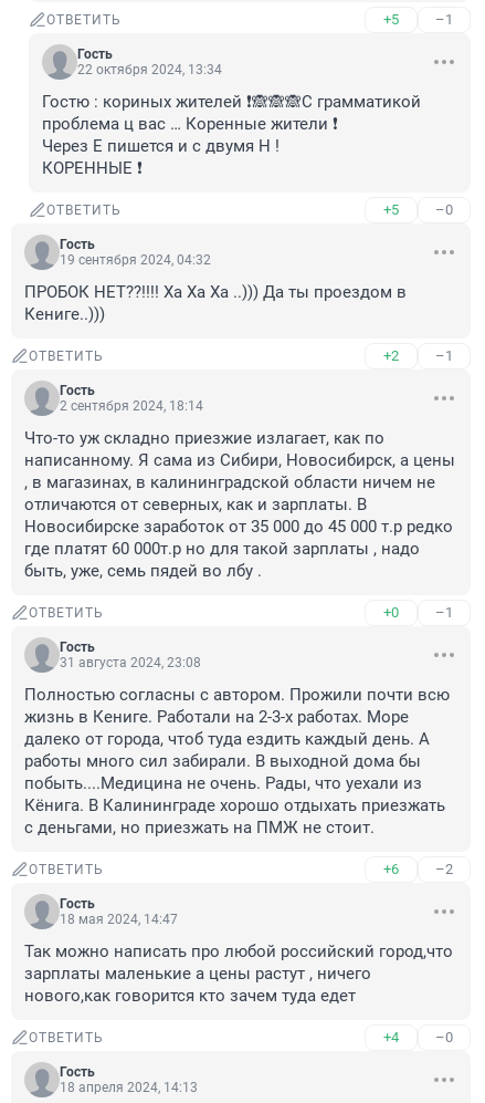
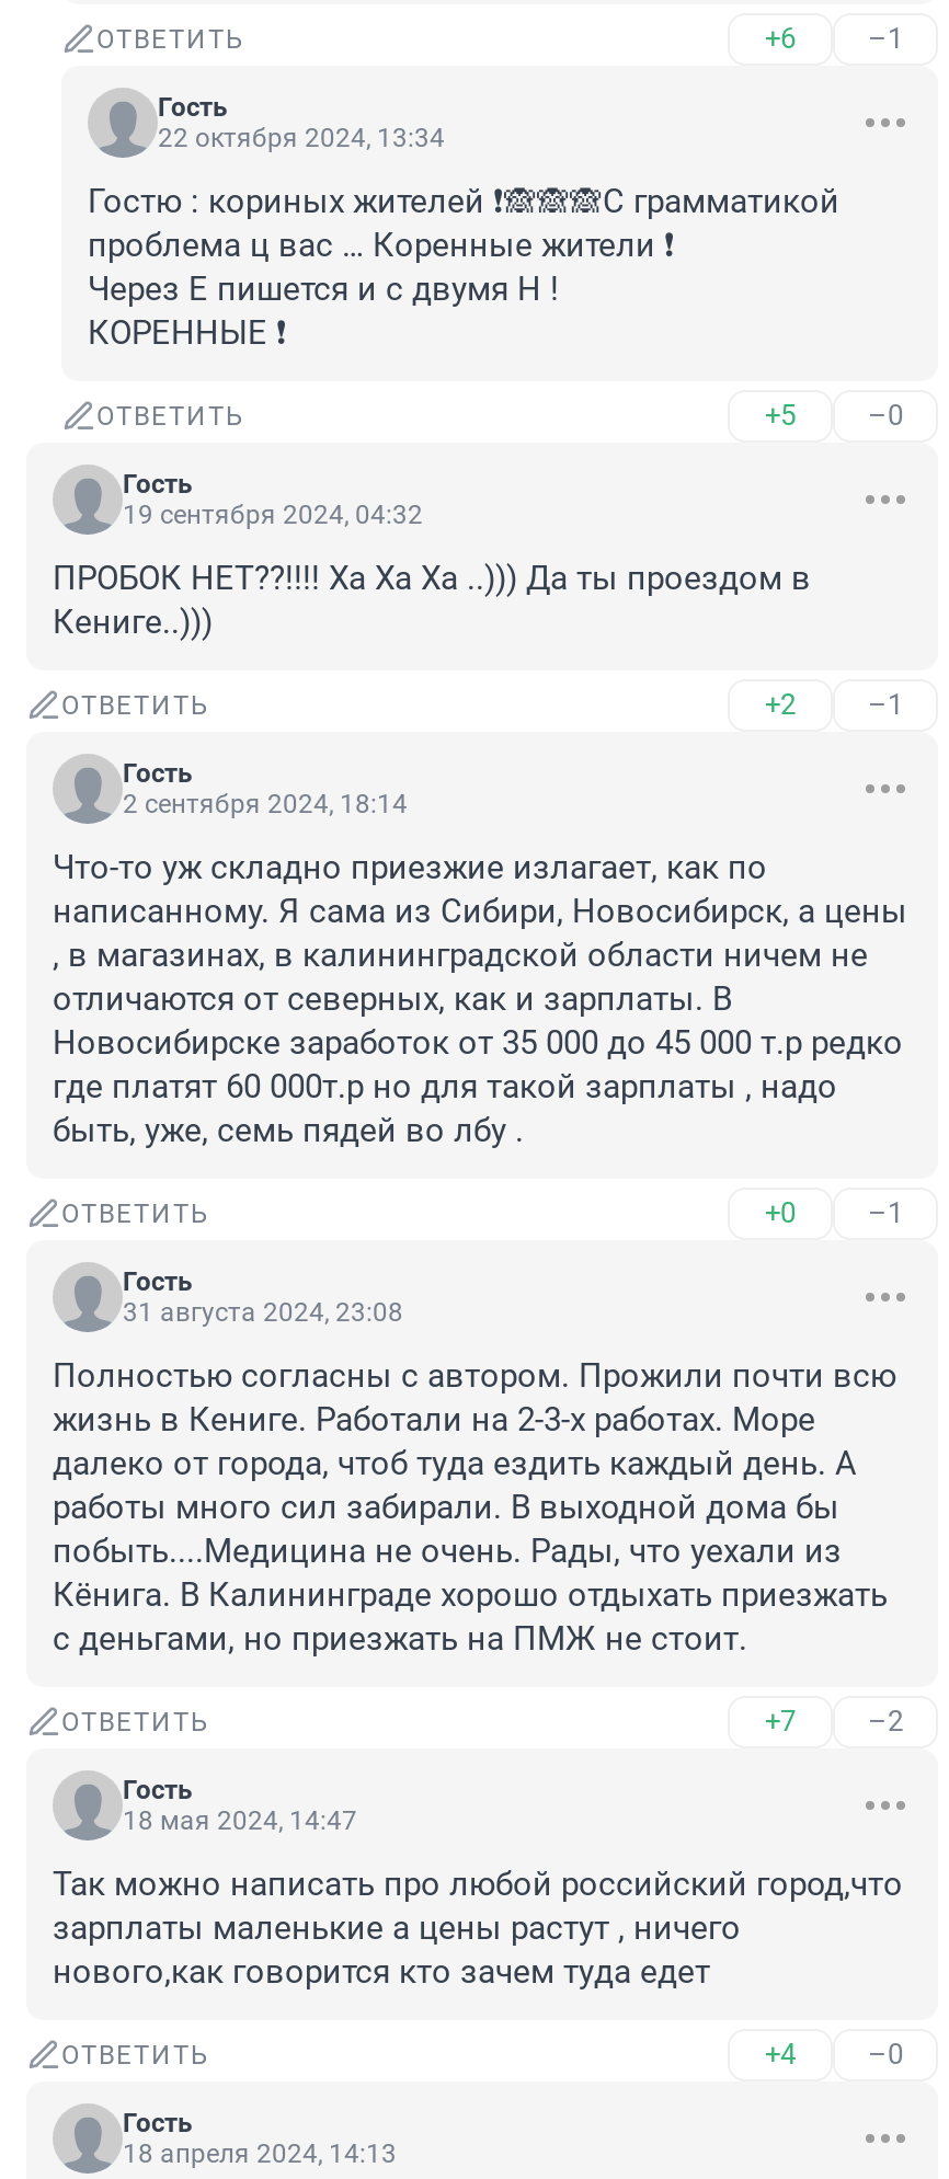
[383,11,399,28] +5 -> [765,22,796,55] +6
[383,861,399,877] +6 -> [765,1705,796,1738] +7

